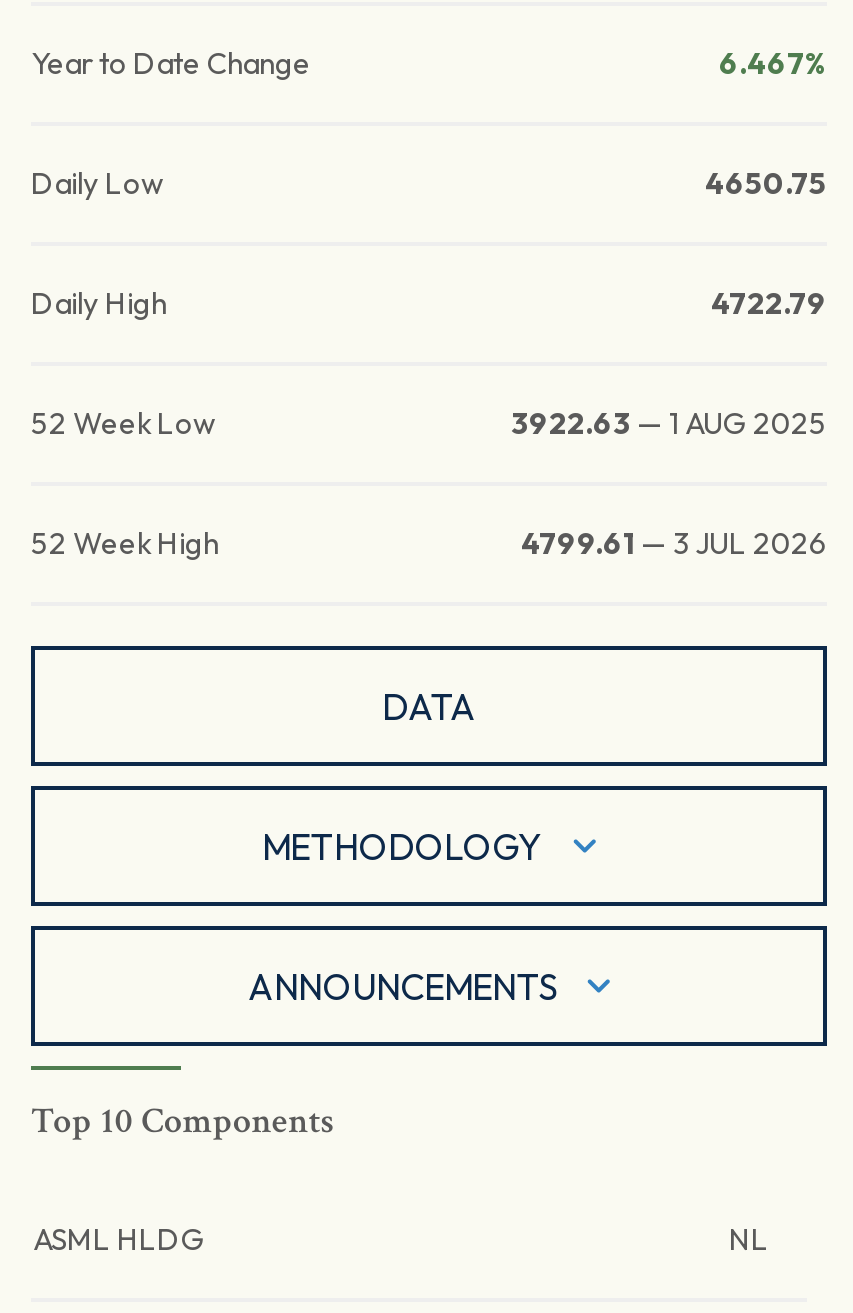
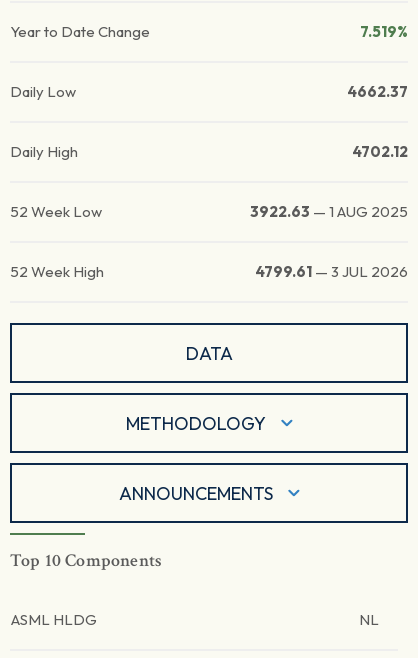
[719,44,827,82] 6.467% -> [360,22,408,41] 7.519%
[705,164,827,202] 4650.75 -> [347,82,408,101] 4662.37
[711,284,827,322] 4722.79 -> [352,142,408,161] 4702.12

